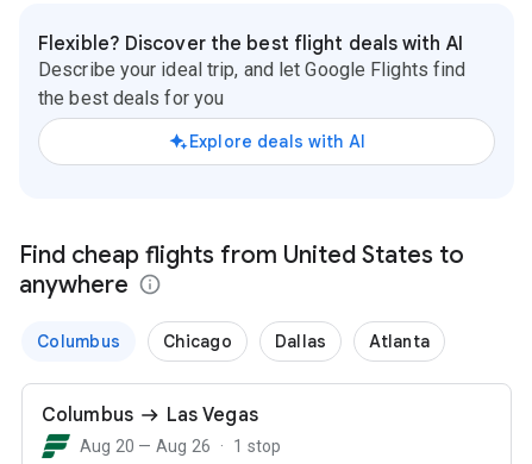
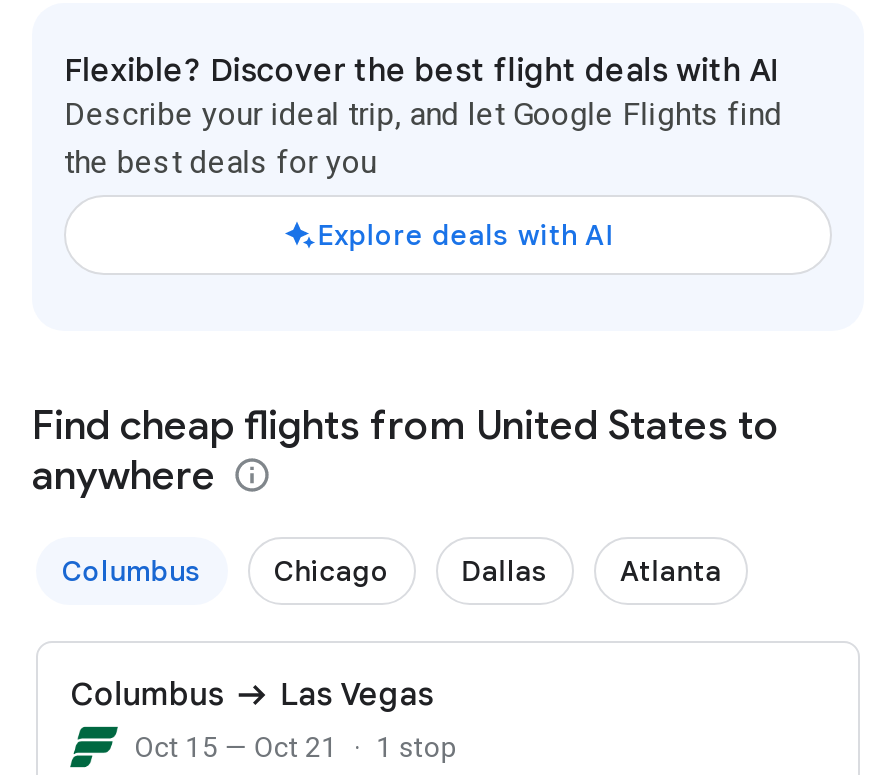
[80,437,281,456] Aug 20 — Aug 26 1 stop -> [134,731,457,763] Oct 15 — Oct 21 1 stop

